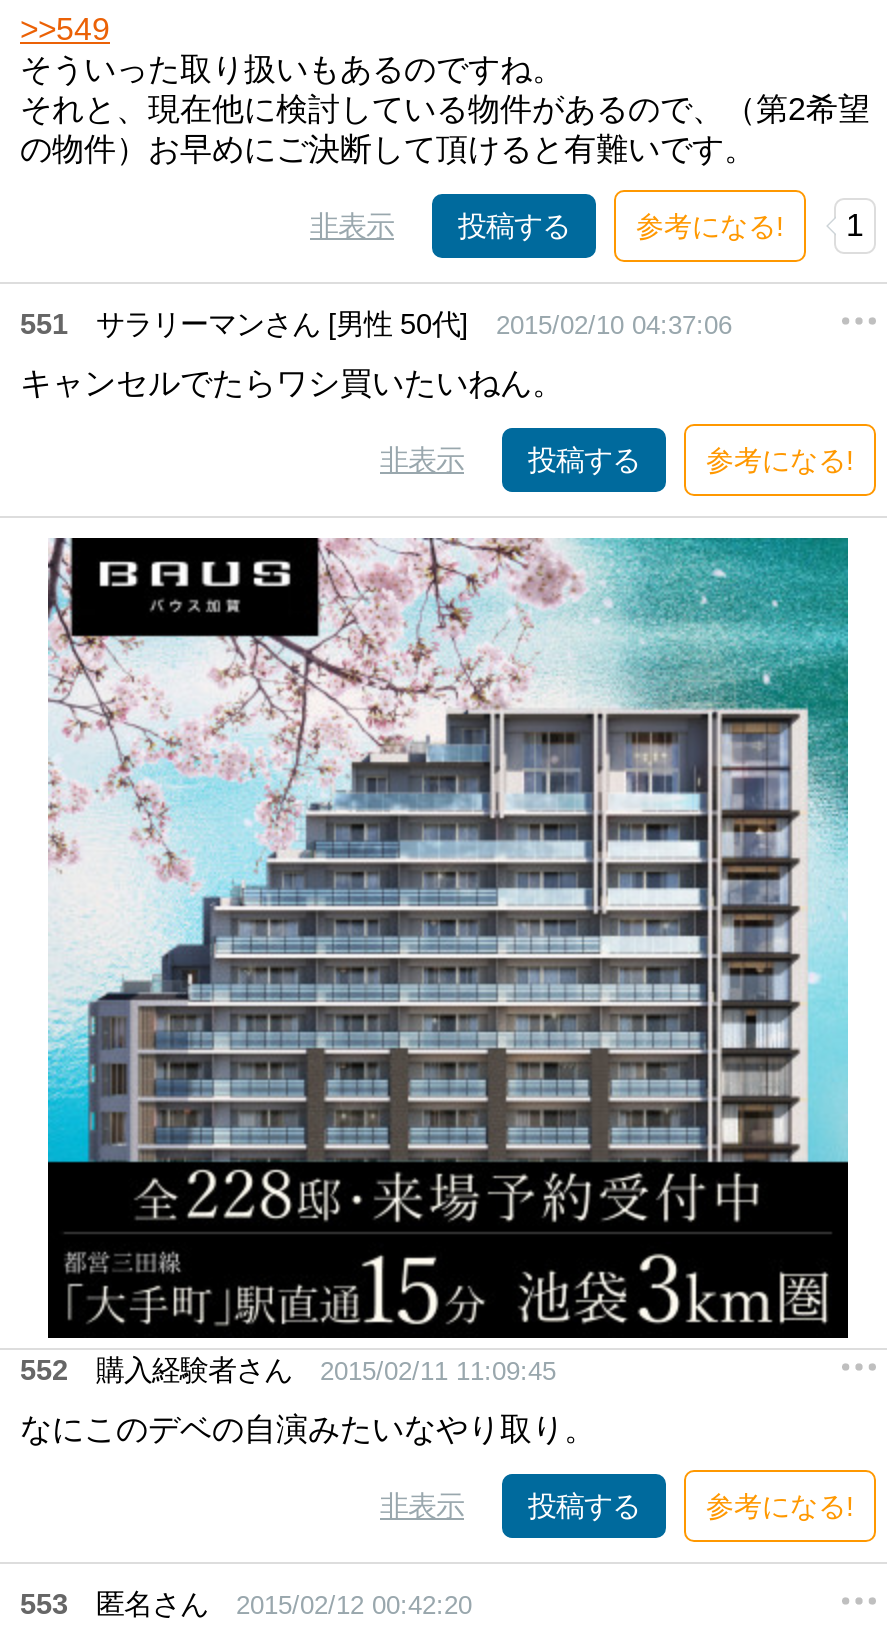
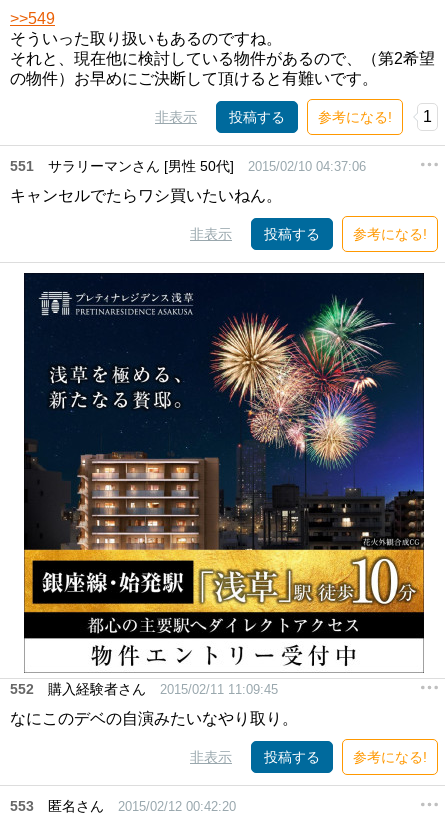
[46,536,850,1340] [image] -> [23,272,425,673] [image]

